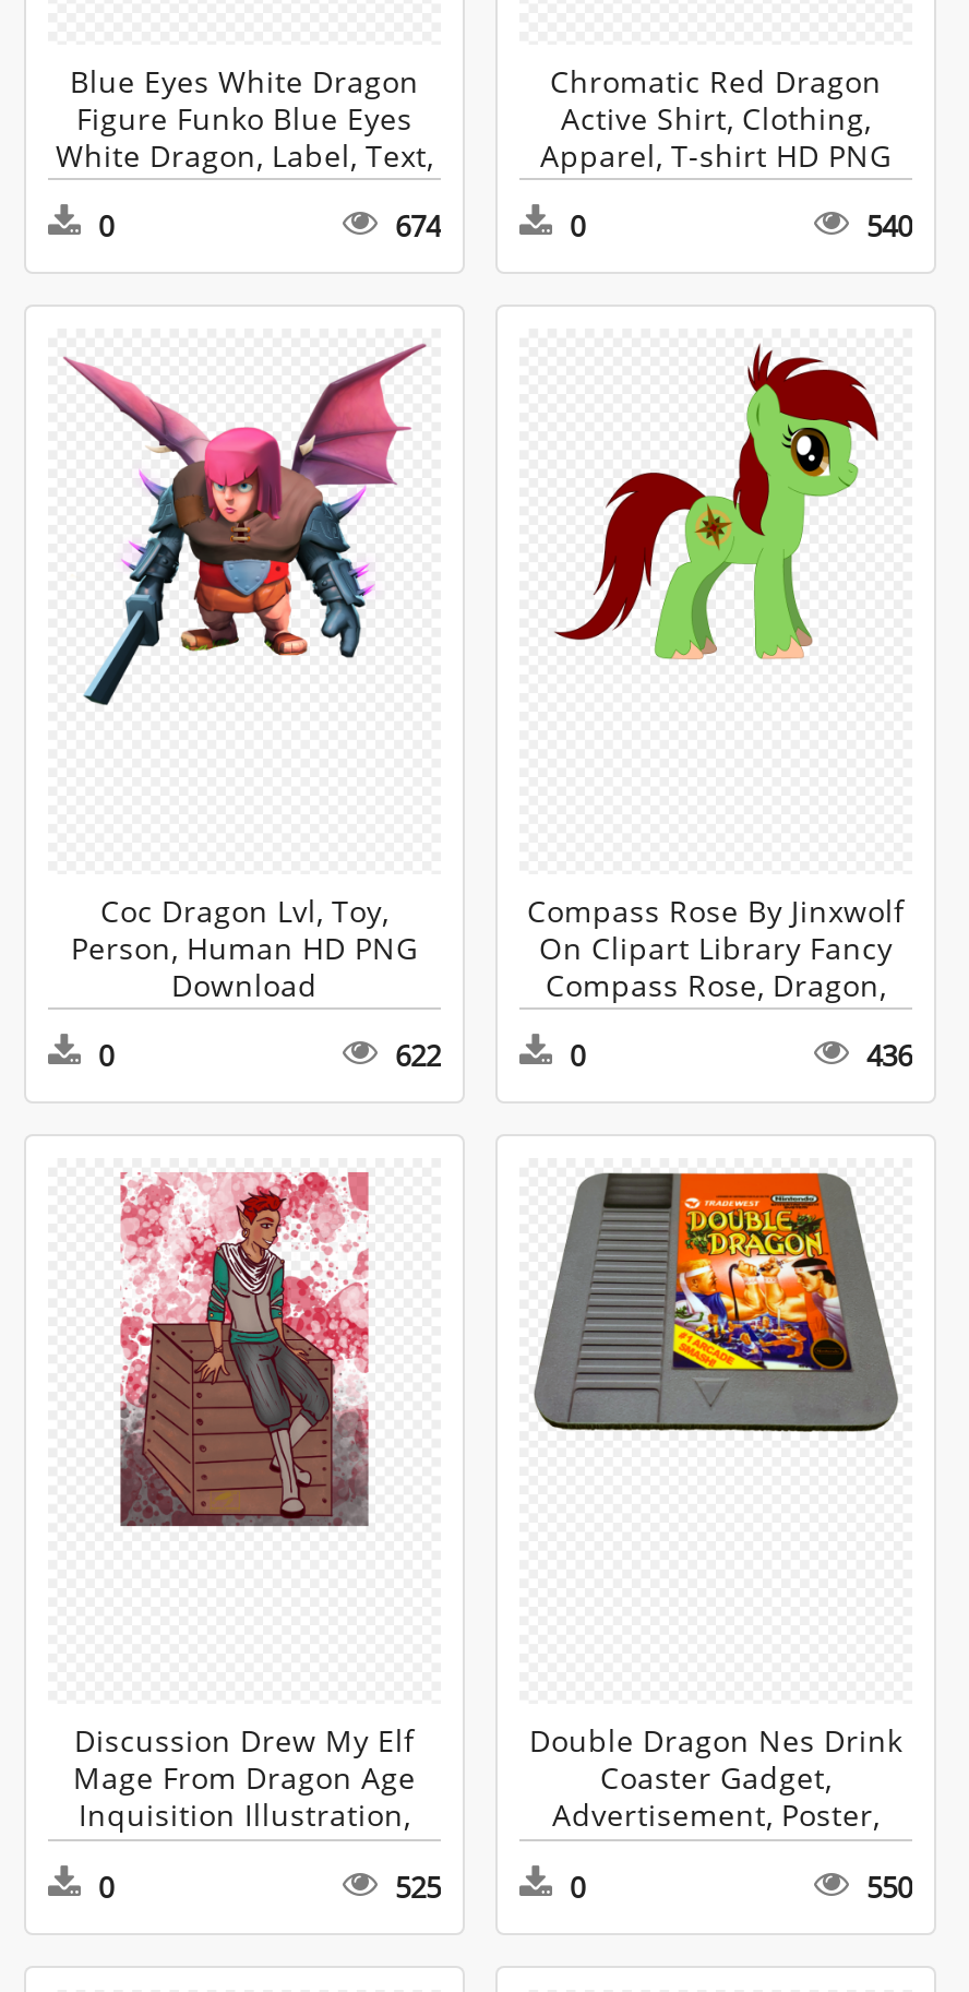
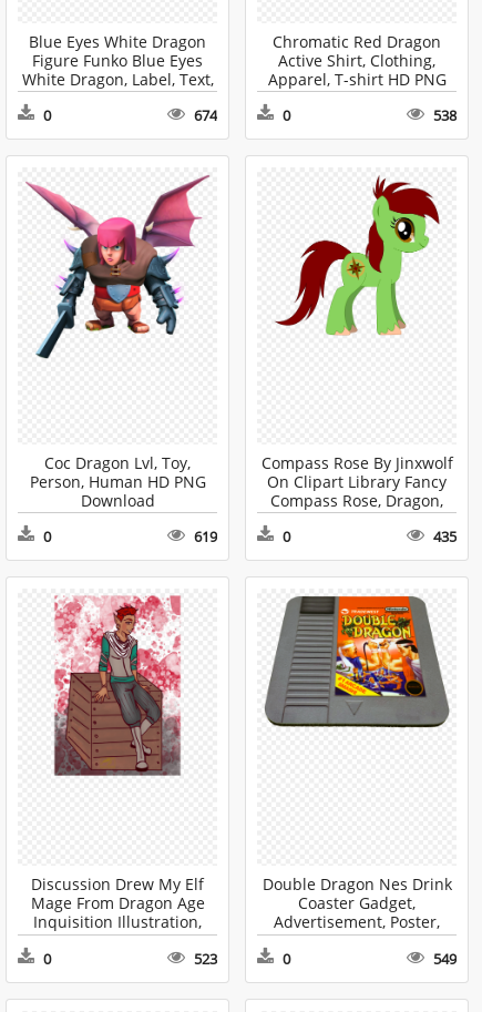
[866,206,912,246] 540 -> [433,105,457,125] 538
[395,1037,441,1076] 622 -> [194,527,217,547] 619
[866,1037,912,1076] 436 -> [433,527,457,547] 435
[395,1867,441,1906] 525 -> [194,949,217,969] 523
[866,1867,912,1906] 550 -> [433,949,457,969] 549

